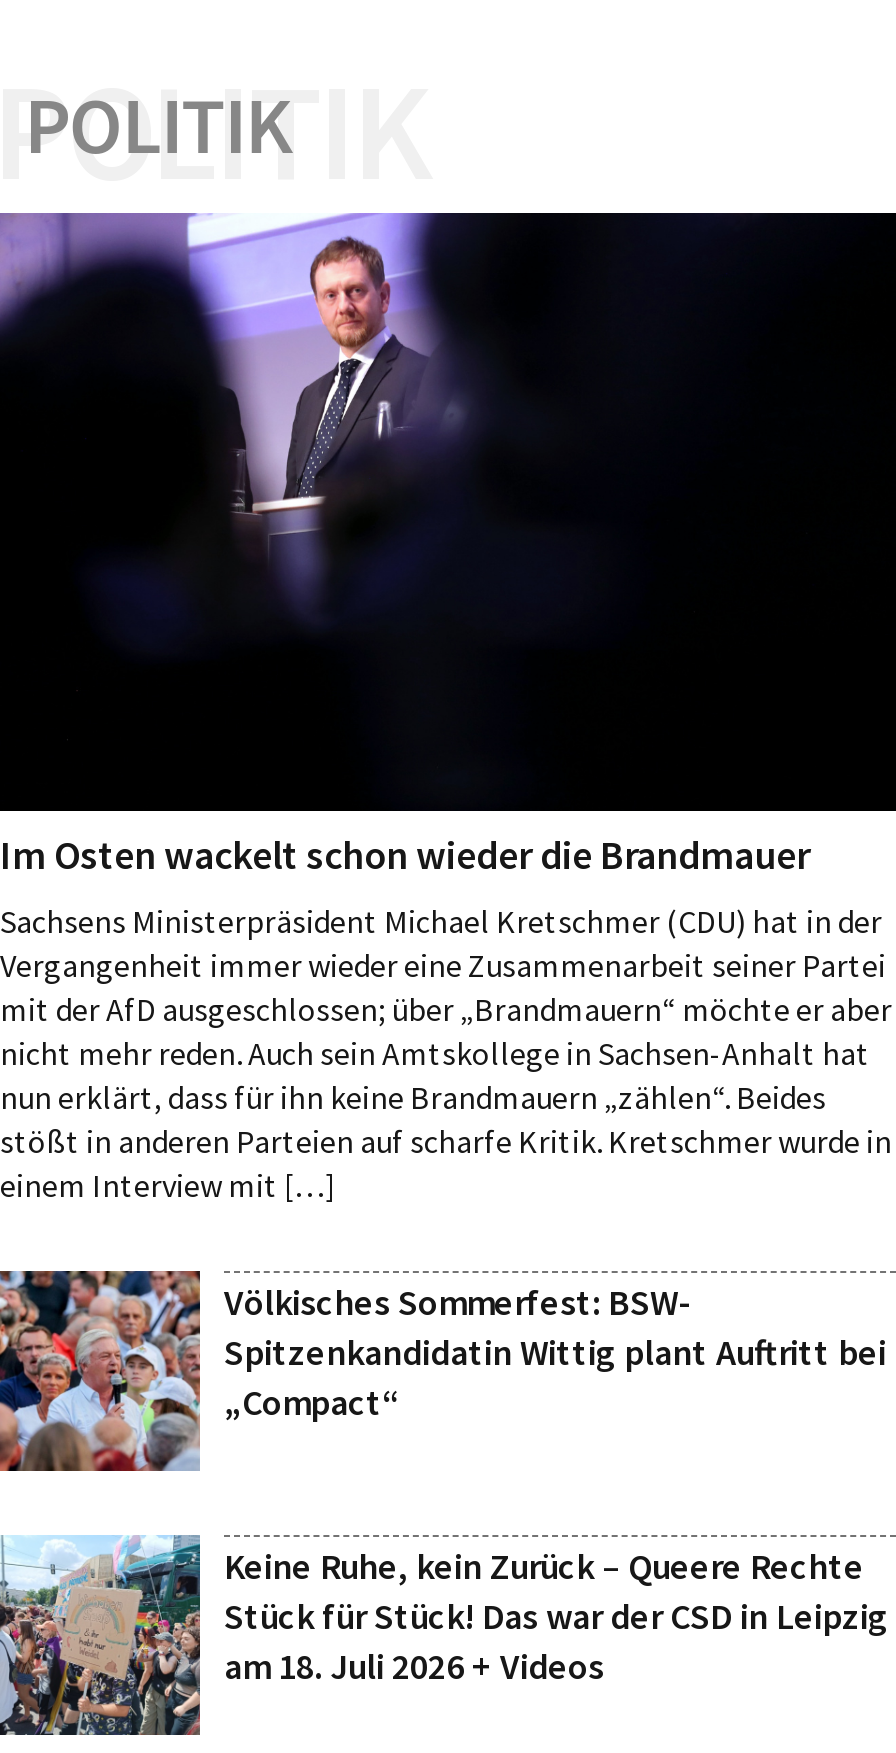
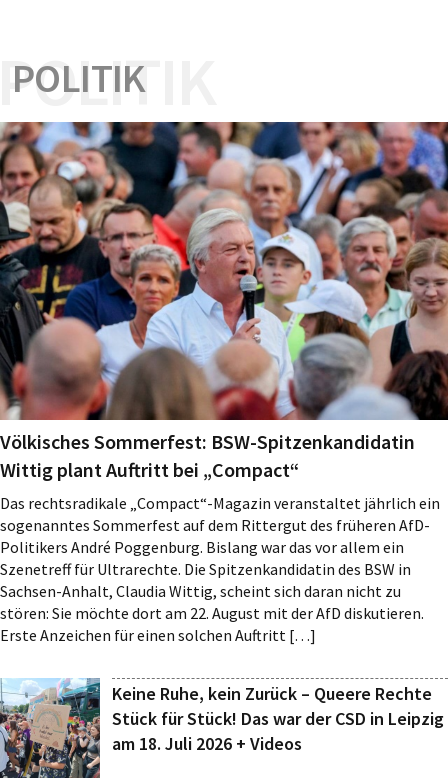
[6,210,890,812] [image] -> [3,121,445,354] [image]
[0,828,892,1424] Im Osten wackelt schon wieder die Brandmauer | Sachsens Ministerpräsident Michael Kretschmer (CDU) hat in der | Vergangenheit immer wieder eine Zusammenarbeit seiner Partei | mit der AfD ausgeschlossen; über „Brandmauern“ möchte er aber | nicht mehr reden. Auch sein Amtskollege in Sachsen-Anhalt hat | nun erklärt, dass für ihn keine Brandmauern „zählen“. Beides | stößt in anderen Parteien auf scharfe Kritik. Kretschmer wurde in | einem Interview mit […] | Völkisches Sommerfest: BSW- | Spitzenkandidatin Wittig plant Auftritt bei | „Compact“ -> [0,429,440,645] Völkisches Sommerfest: BSW-Spitzenkandidatin | Wittig plant Auftritt bei „Compact“ | Das rechtsradikale „Compact“-Magazin veranstaltet jährlich ein | sogenanntes Sommerfest auf dem Rittergut des früheren AfD- | Politikers André Poggenburg. Bislang war das vor allem ein | Szenetreff für Ultrarechte. Die Spitzenkandidatin des BSW in | Sachsen-Anhalt, Claudia Wittig, scheint sich daran nicht zu | stören: Sie möchte dort am 22. August mit der AfD diskutieren. | Erste Anzeichen für einen solchen Auftritt […]

